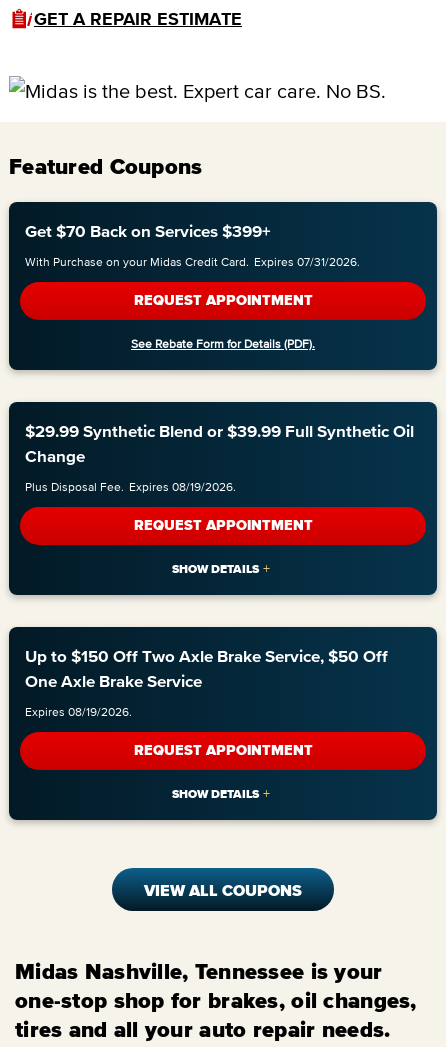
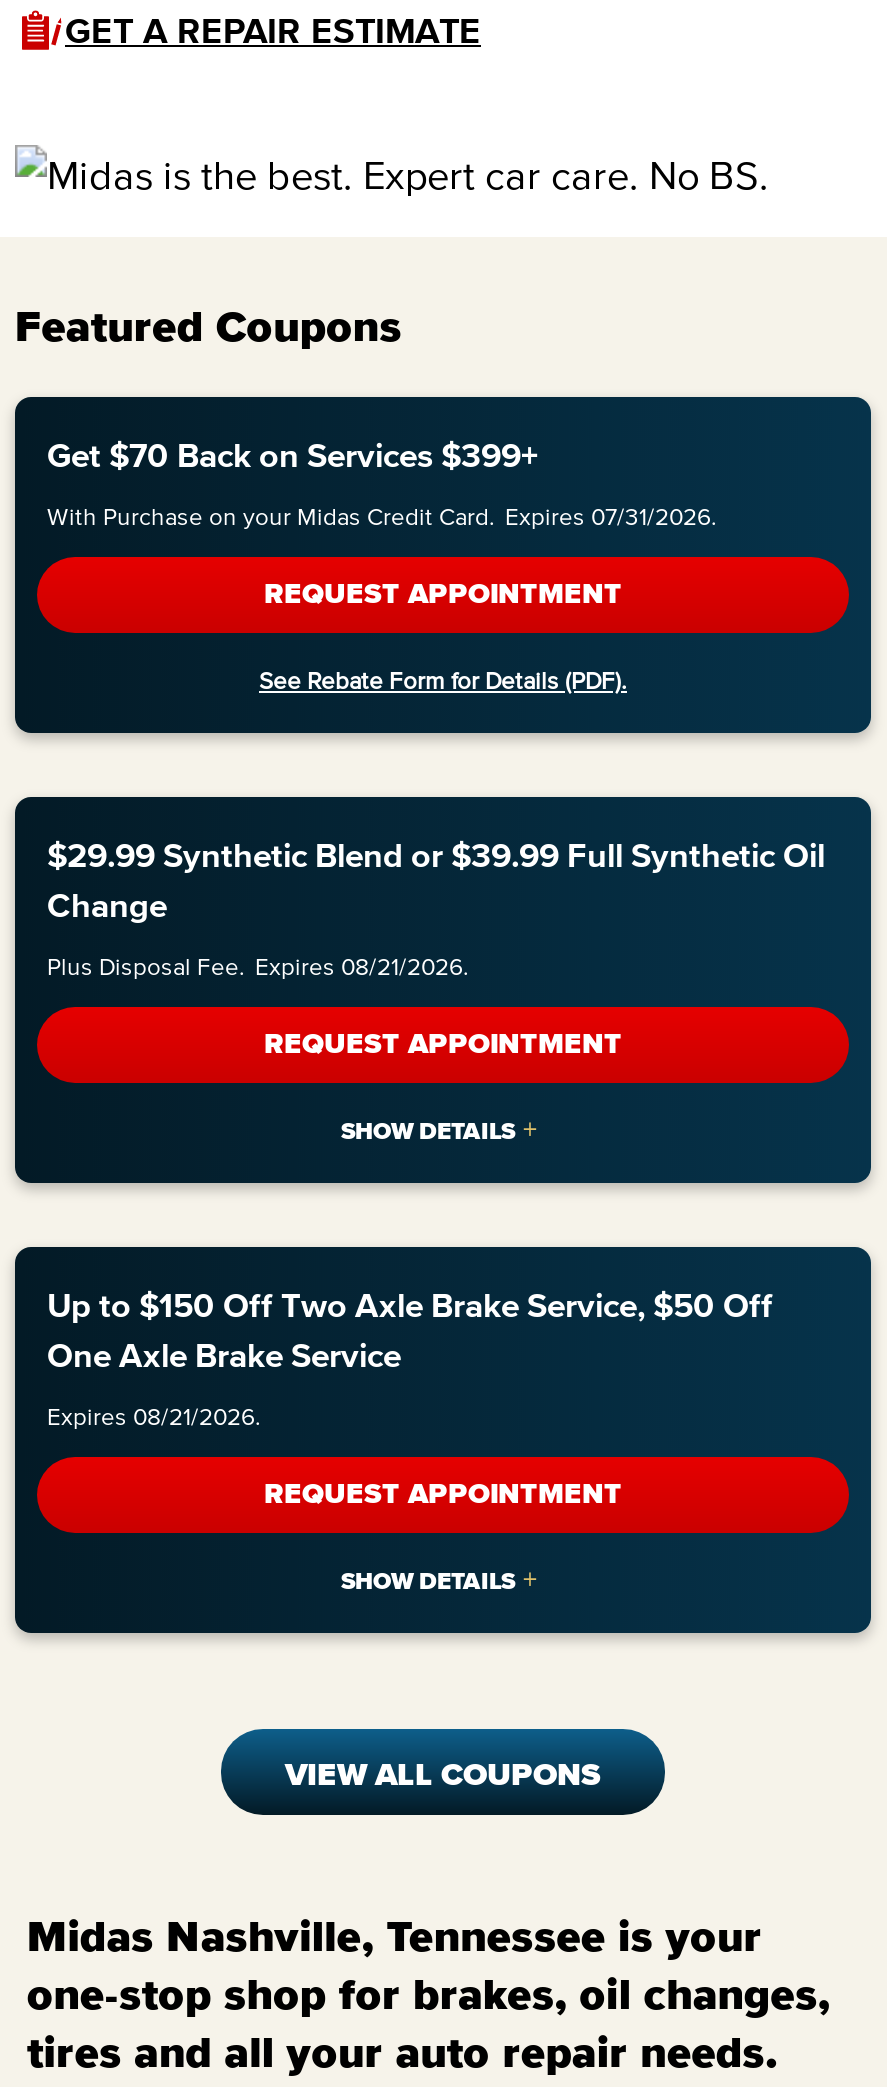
[25,480,236,493] Plus Disposal Fee. Expires 08/19/2026. -> [47,953,469,979] Plus Disposal Fee. Expires 08/21/2026.
[25,705,132,718] Expires 08/19/2026. -> [47,1403,261,1429] Expires 08/21/2026.

